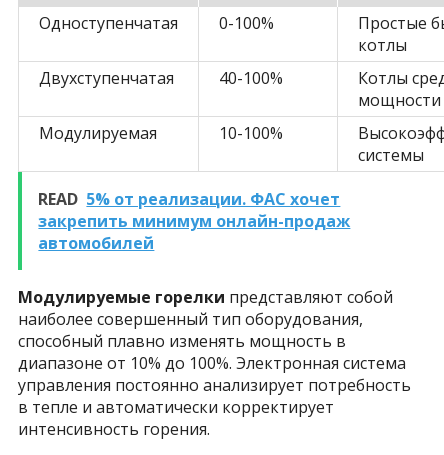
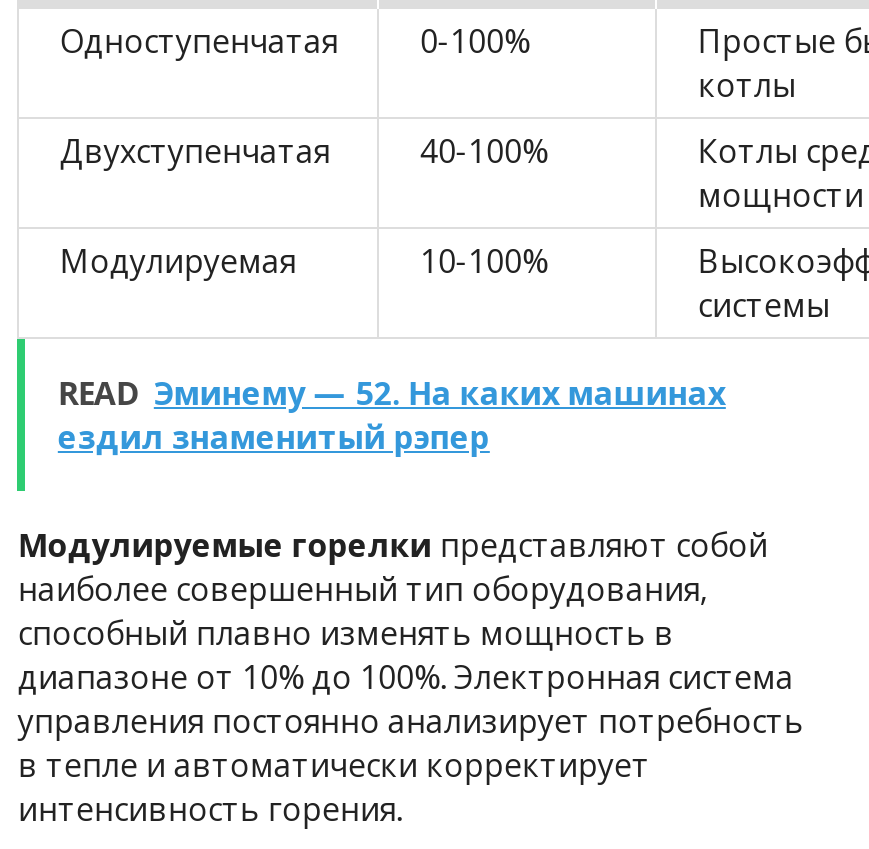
[38,188,350,254] READ 5% от реализации. ФАС хочет | закрепить минимум онлайн-продаж | автомобилей -> [58,370,726,458] READ Эминему — 52. На каких машинах | ездил знаменитый рэпер

